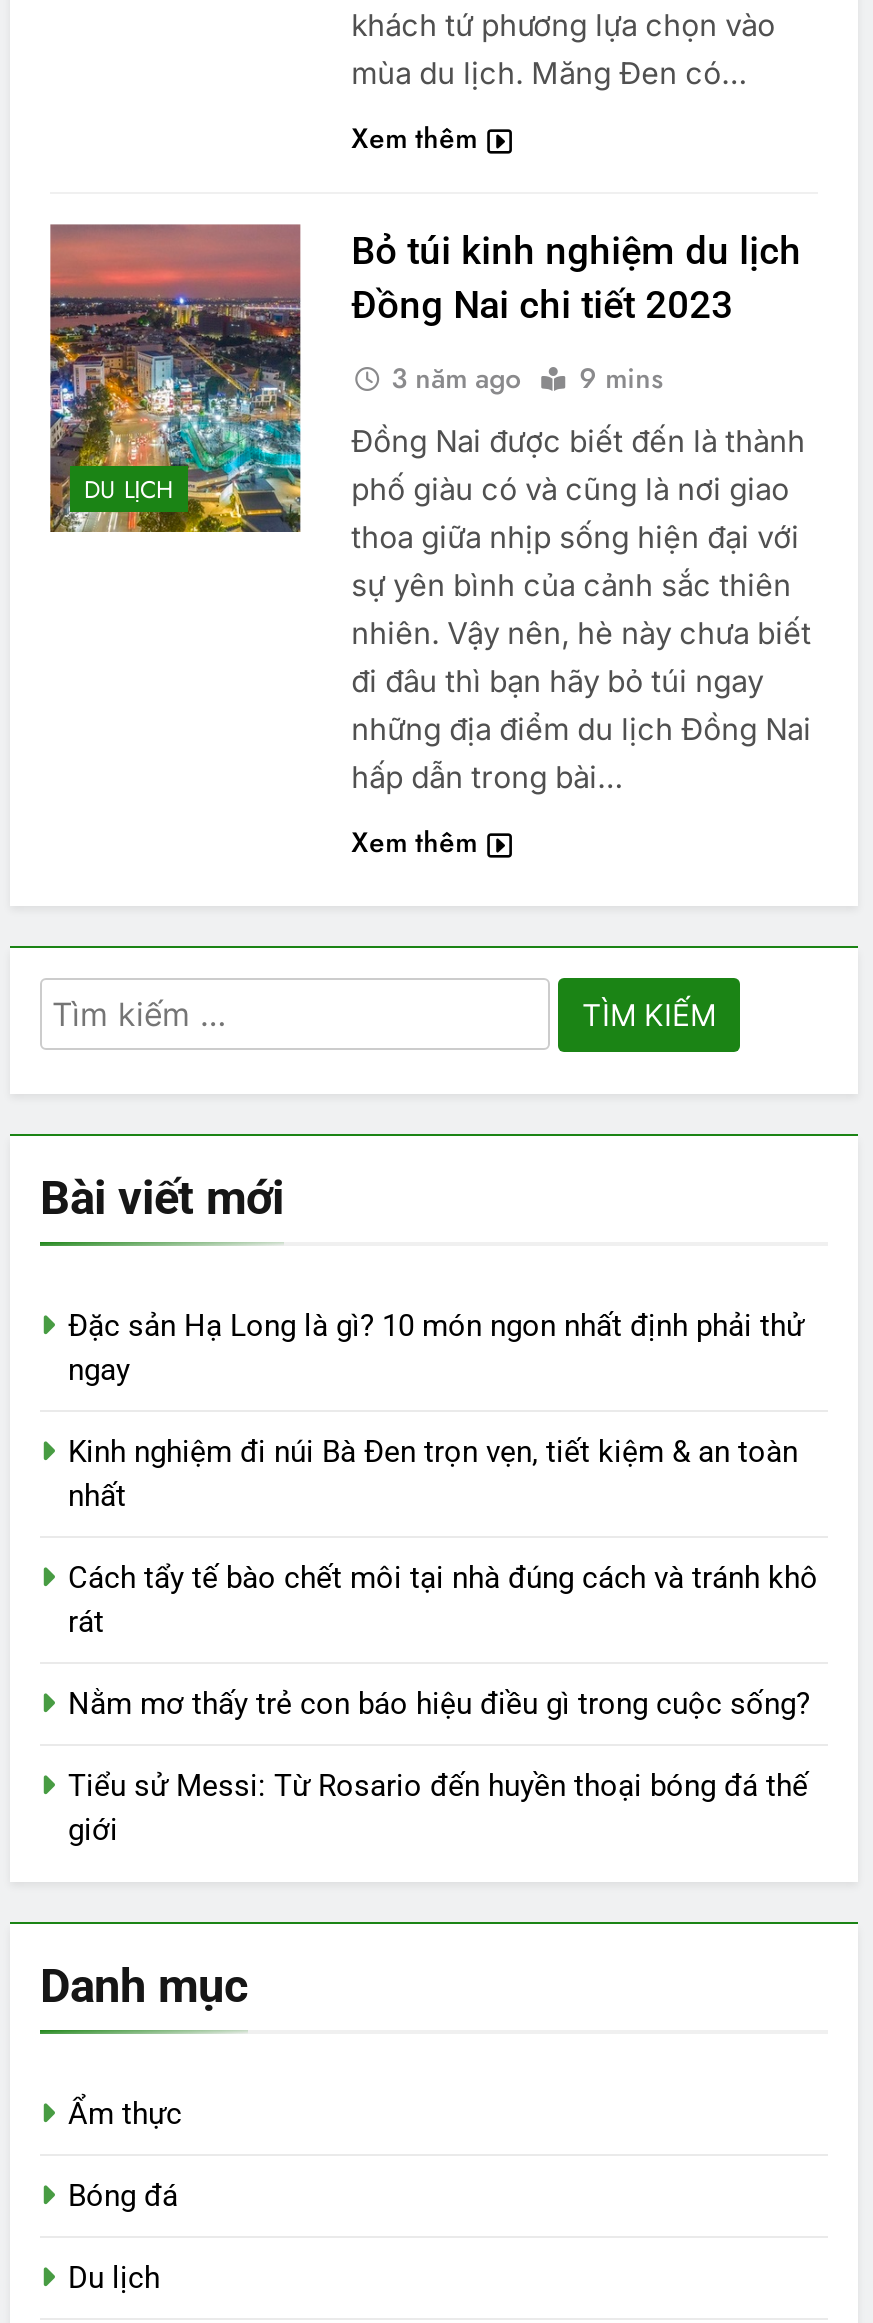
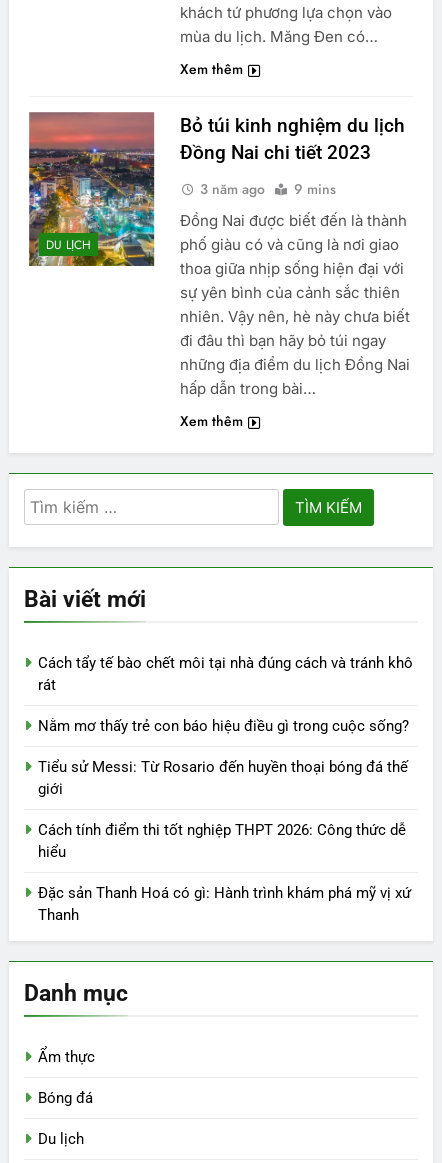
[68,1308,804,1514] Đặc sản Hạ Long là gì? 10 món ngon nhất định phải thử | ngay | Kinh nghiệm đi núi Bà Đen trọn vẹn, tiết kiệm & an toàn | nhất -> none
moved [68,1560,818,1848] -> [38,654,413,798]: Cách tẩy tế bào chết môi tại nhà đúng cách và tránh khô | rát | Nằm mơ thấy trẻ con báo hiệu điều gì trong cuộc sống? | Tiểu sử Messi: Từ Rosario đến huyền thoại bóng đá thế | giới
none -> [38,821,411,924] Cách tính điểm thi tốt nghiệp THPT 2026: Công thức dễ | hiểu | Đặc sản Thanh Hoá có gì: Hành trình khám phá mỹ vị xứ | Thanh

